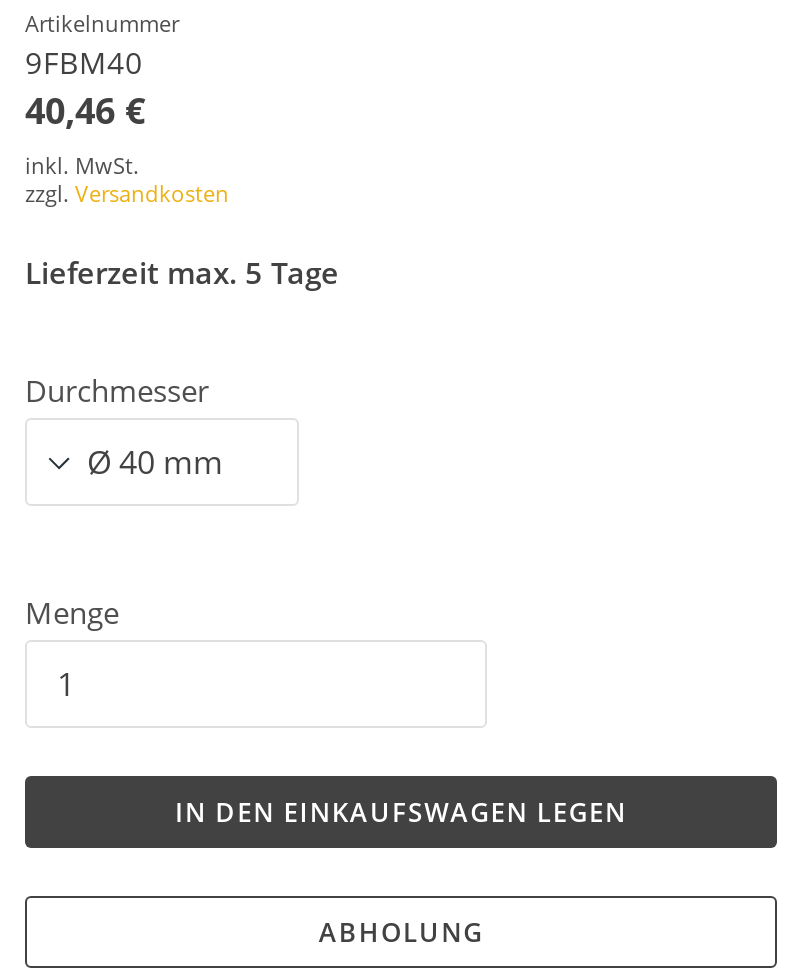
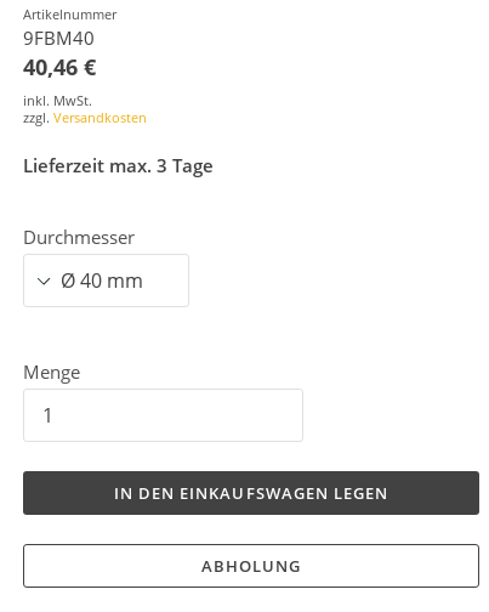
[25,251,339,291] Lieferzeit max. 5 Tage -> [23,153,214,177] Lieferzeit max. 3 Tage

